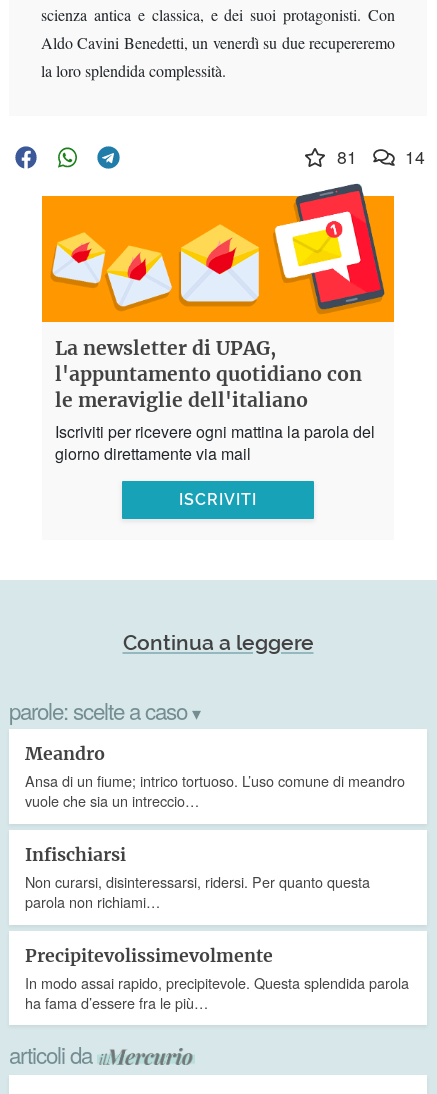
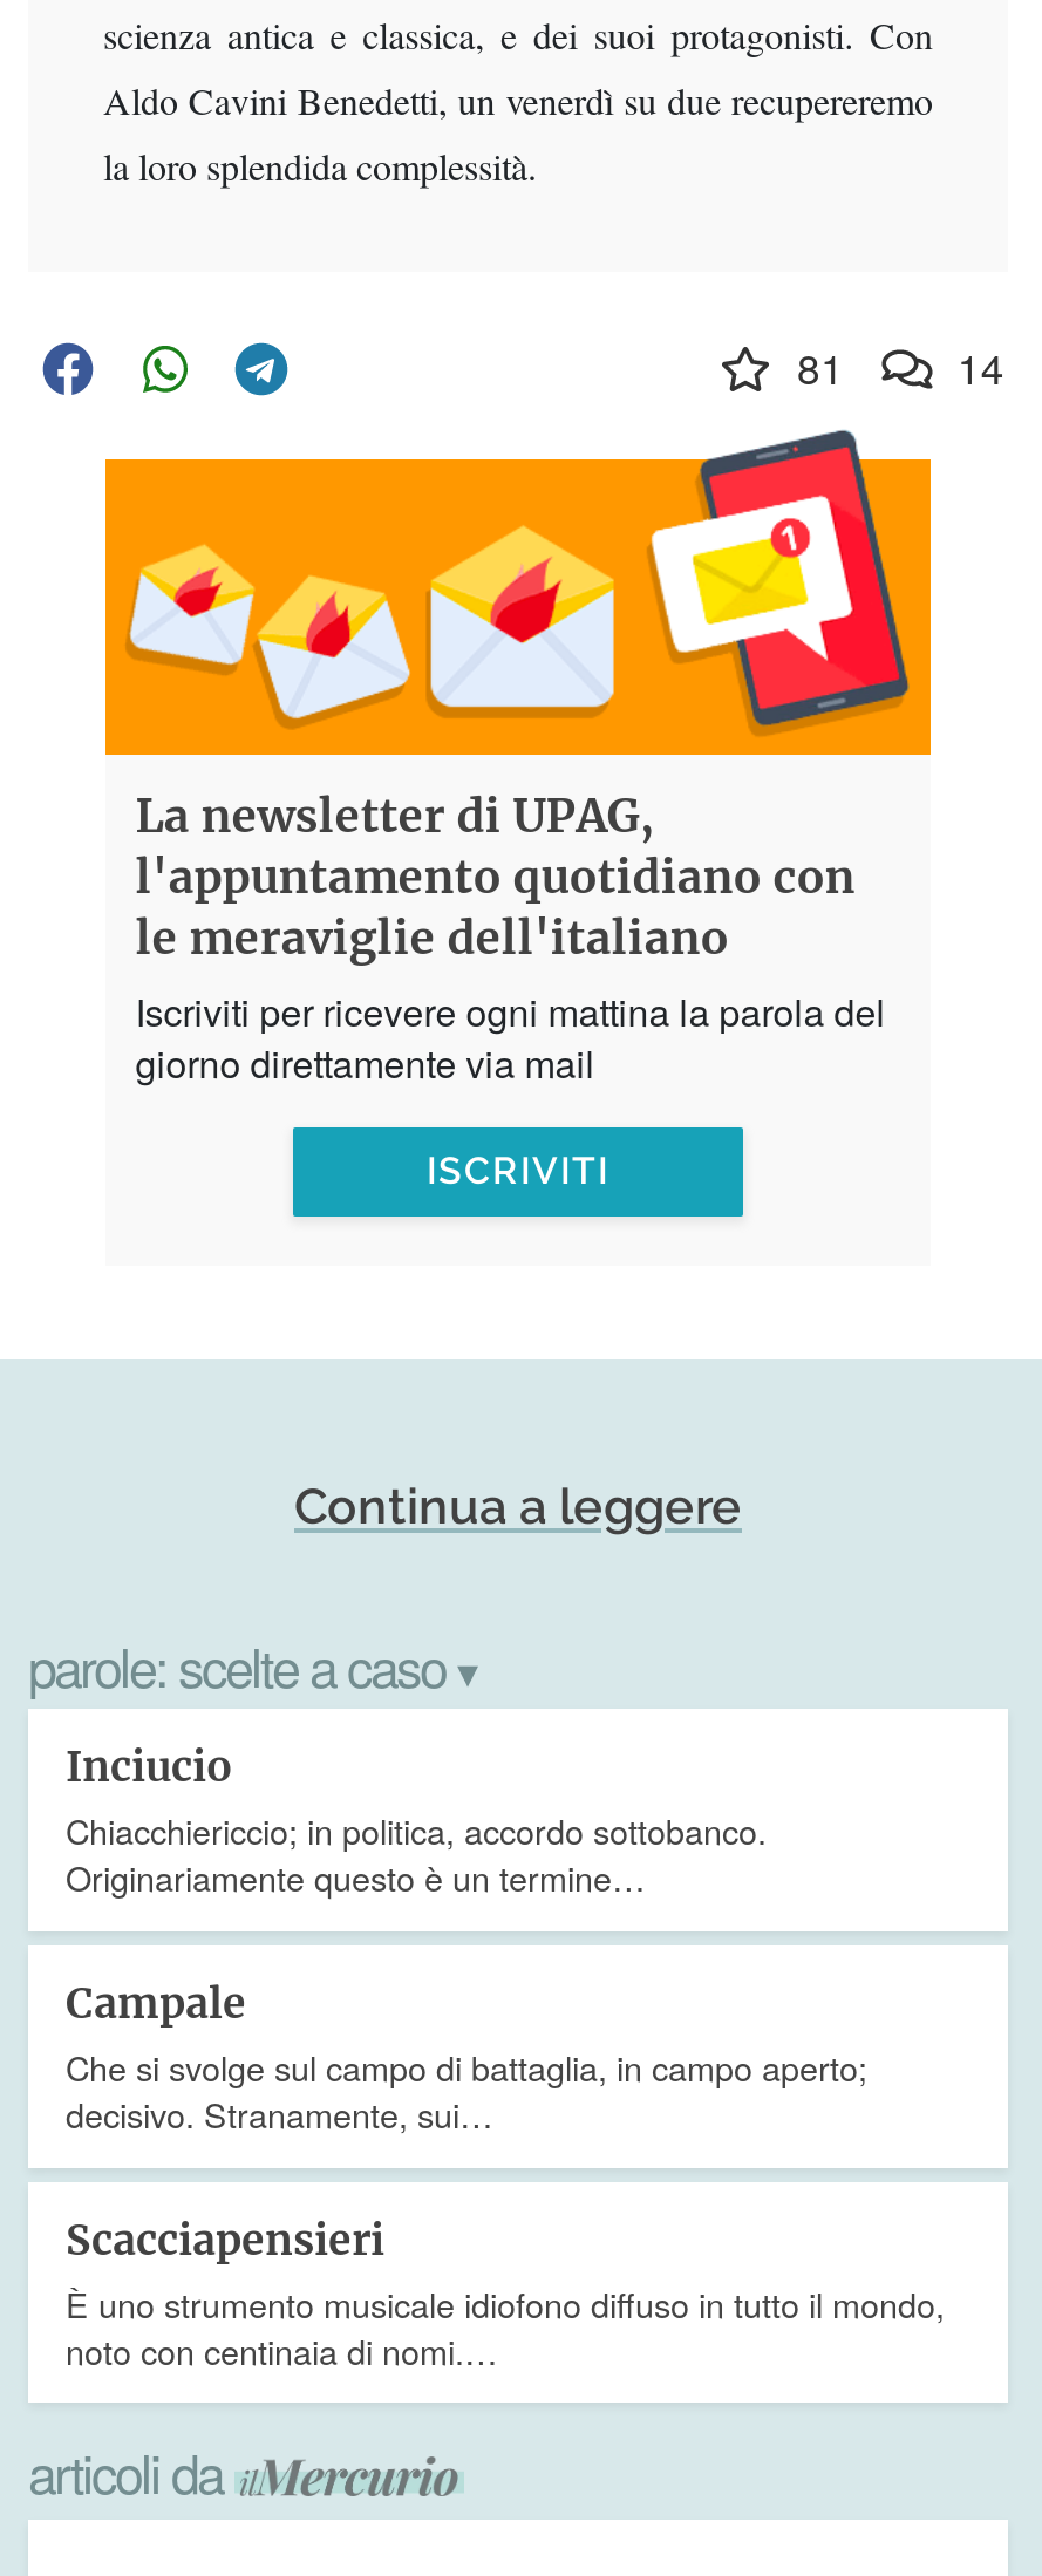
[25,743,405,811] Meandro | Ansa di un fiume; intrico tortuoso. L’uso comune di meandro | vuole che sia un intreccio… -> [66,1742,767,1901] Inciucio | Chiacchiericcio; in politica, accordo sottobanco. | Originariamente questo è un termine…
[25,844,370,912] Infischiarsi | Non curarsi, disinteressarsi, ridersi. Per quanto questa | parola non richiami… -> [66,1978,867,2137] Campale | Che si svolge sul campo di battaglia, in campo aperto; | decisivo. Stranamente, sui…
[25,945,409,1013] Precipitevolissimevolmente | In modo assai rapido, precipitevole. Questa splendida parola | ha fama d’essere fra le più… -> [66,2215,945,2373] Scacciapensieri | È uno strumento musicale idiofono diffuso in tutto il mondo, | noto con centinaia di nomi.…

